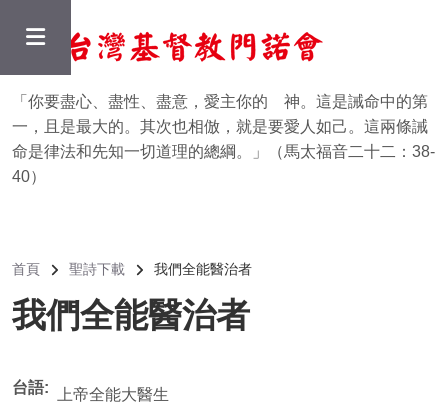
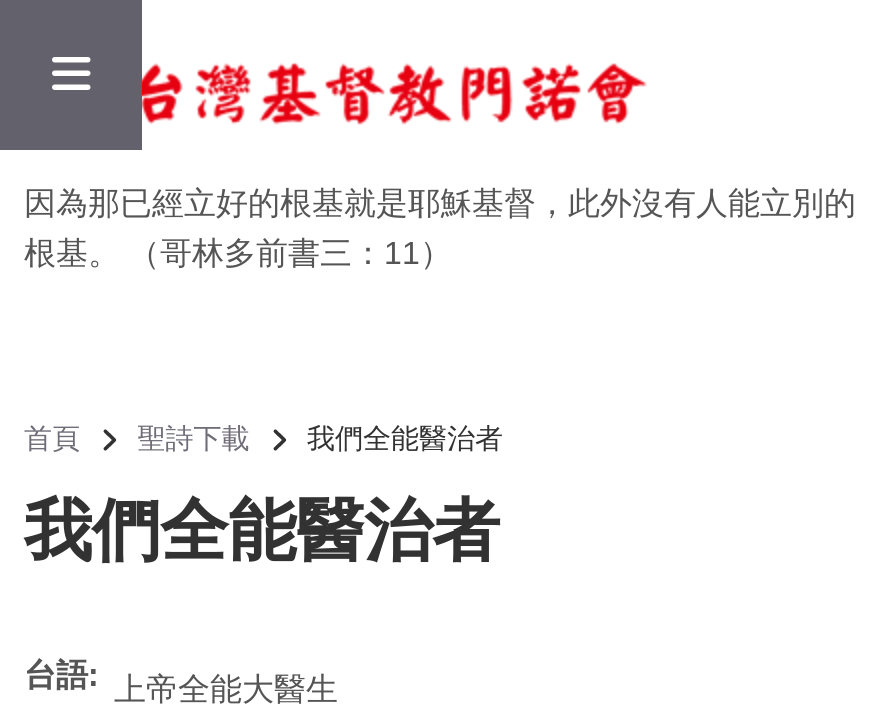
[12,93,435,185] 「你要盡心、盡性、盡意，愛主你的 神。這是誡命中的第 | 一，且是最大的。其次也相倣，就是要愛人如己。這兩條誡 | 命是律法和先知一切道理的總綱。」（馬太福音二十二：38- | 40） -> [24,186,856,270] 因為那已經立好的根基就是耶穌基督，此外沒有人能立別的 | 根基。 （哥林多前書三：11）

